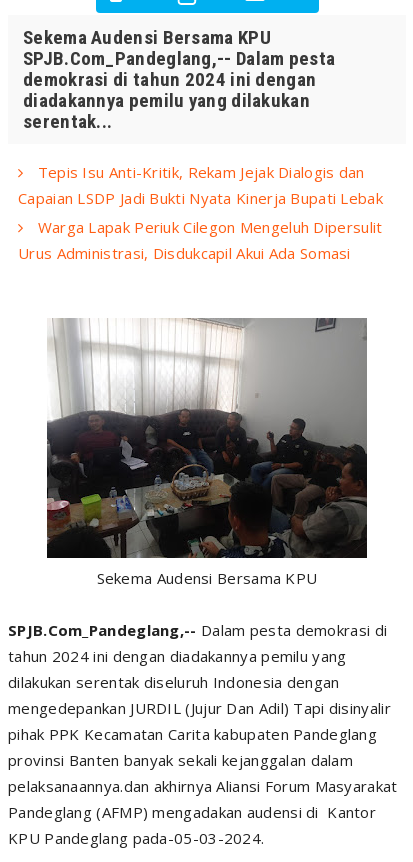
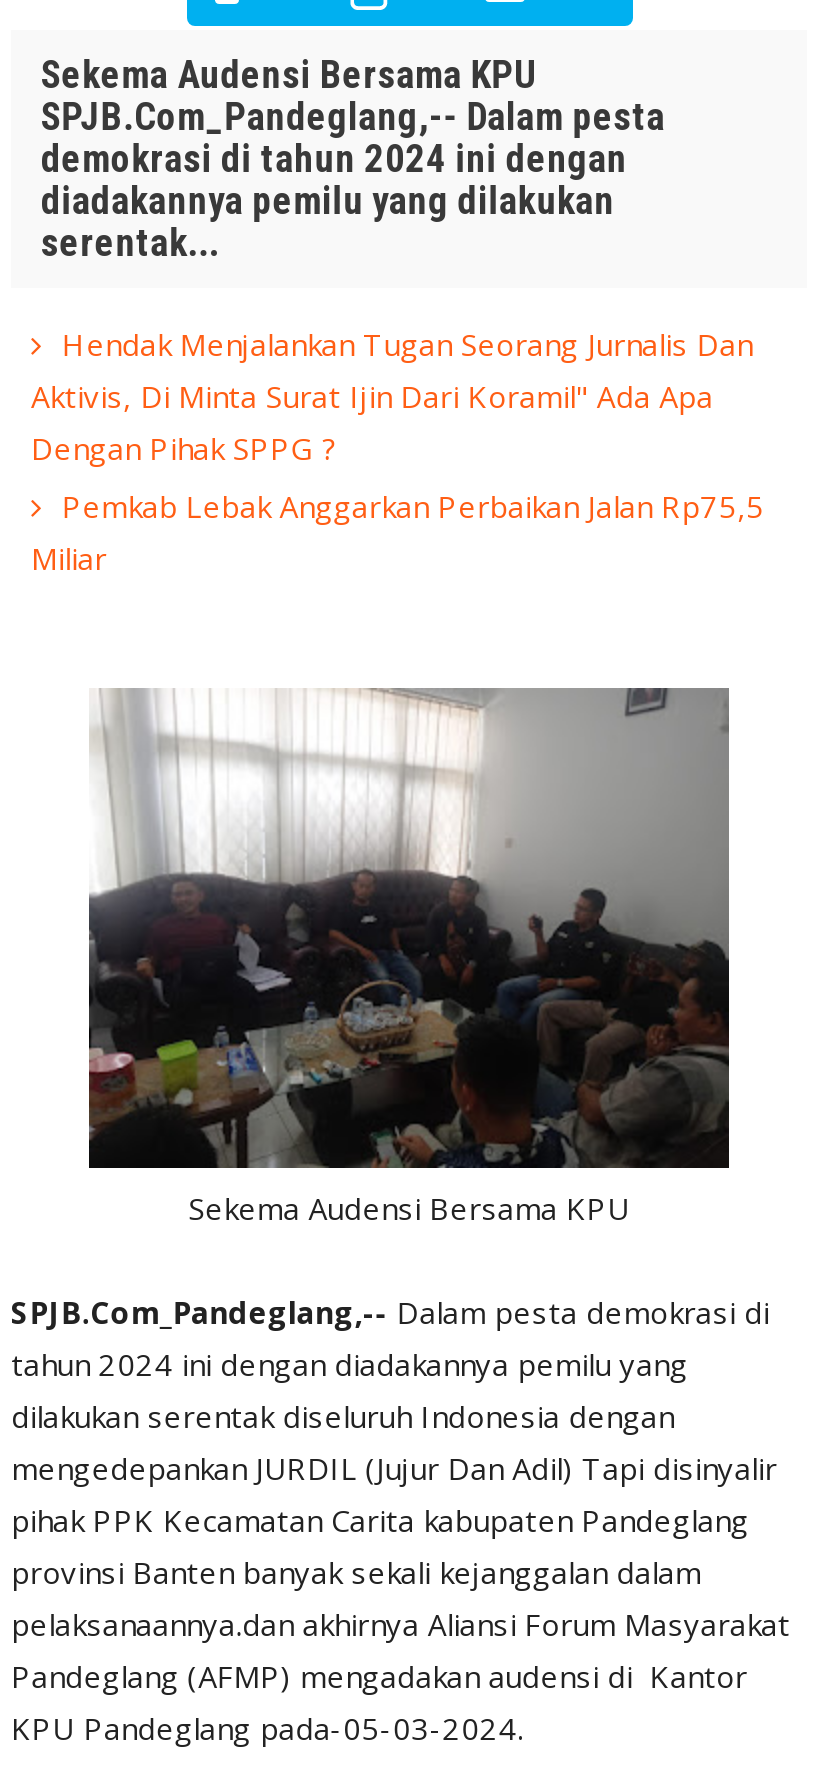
[18,162,383,263] Tepis Isu Anti-Kritik, Rekam Jejak Dialogis dan | Capaian LSDP Jadi Bukti Nyata Kinerja Bupati Lebak | Warga Lapak Periuk Cilegon Mengeluh Dipersulit | Urus Administrasi, Disdukcapil Akui Ada Somasi -> [31,324,765,578] Hendak Menjalankan Tugan Seorang Jurnalis Dan | Aktivis, Di Minta Surat Ijin Dari Koramil" Ada Apa | Dengan Pihak SPPG ? | Pemkab Lebak Anggarkan Perbaikan Jalan Rp75,5 | Miliar

